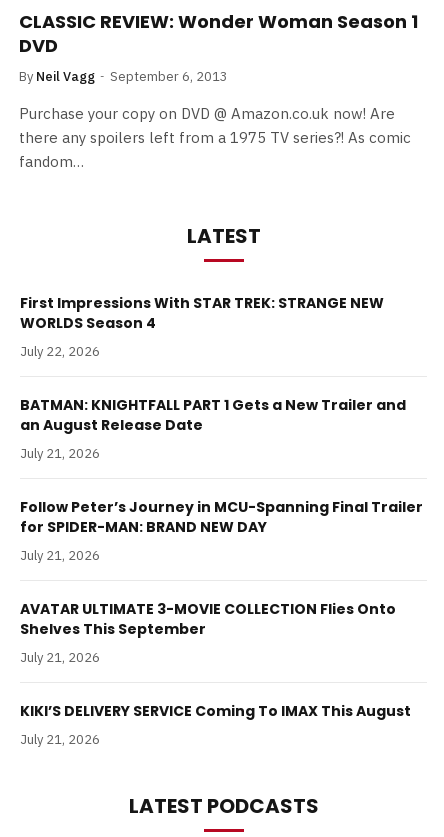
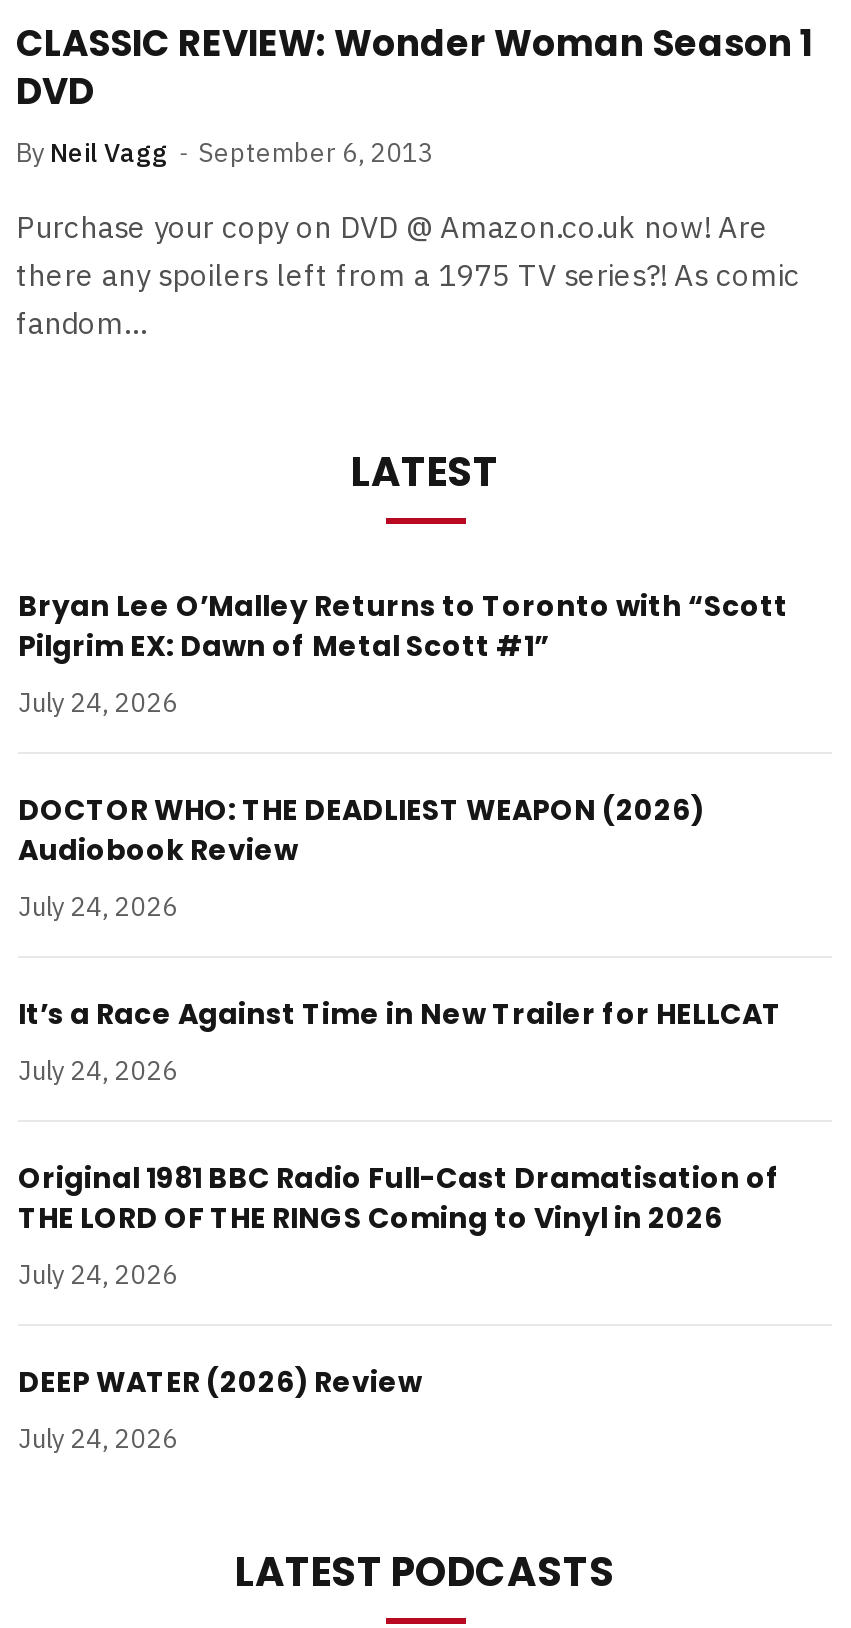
[20,292,384,332] First Impressions With STAR TREK: STRANGE NEW | WORLDS Season 4 -> [18,585,788,665] Bryan Lee O’Malley Returns to Toronto with “Scott | Pilgrim EX: Dawn of Metal Scott #1”
[20,342,100,359] July 22, 2026 -> [18,685,178,719] July 24, 2026
[20,394,406,434] BATMAN: KNIGHTFALL PART 1 Gets a New Trailer and | an August Release Date -> [18,789,704,869] DOCTOR WHO: THE DEADLIEST WEAPON (2026) | Audiobook Review
[20,444,100,461] July 21, 2026 -> [18,889,178,923] July 24, 2026
[20,496,423,536] Follow Peter’s Journey in MCU-Spanning Final Trailer | for SPIDER-MAN: BRAND NEW DAY -> [18,993,782,1033] It’s a Race Against Time in New Trailer for HELLCAT
[20,546,100,563] July 21, 2026 -> [18,1053,178,1087] July 24, 2026
[20,598,396,638] AVATAR ULTIMATE 3-MOVIE COLLECTION Flies Onto | Shelves This September -> [18,1157,780,1237] Original 1981 BBC Radio Full-Cast Dramatisation of | THE LORD OF THE RINGS Coming to Vinyl in 2026
[20,648,100,665] July 21, 2026 -> [18,1257,178,1291] July 24, 2026
[20,700,411,720] KIKI’S DELIVERY SERVICE Coming To IMAX This August -> [18,1361,422,1401] DEEP WATER (2026) Review
[20,730,100,747] July 21, 2026 -> [18,1421,178,1455] July 24, 2026

